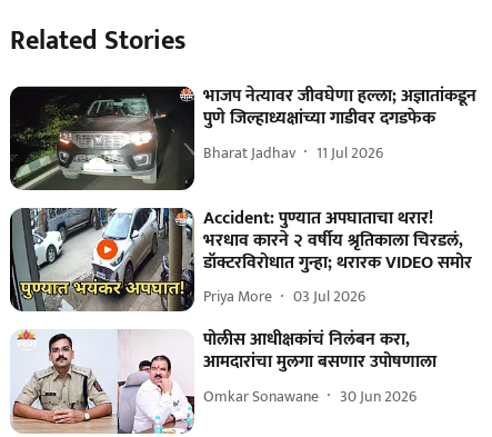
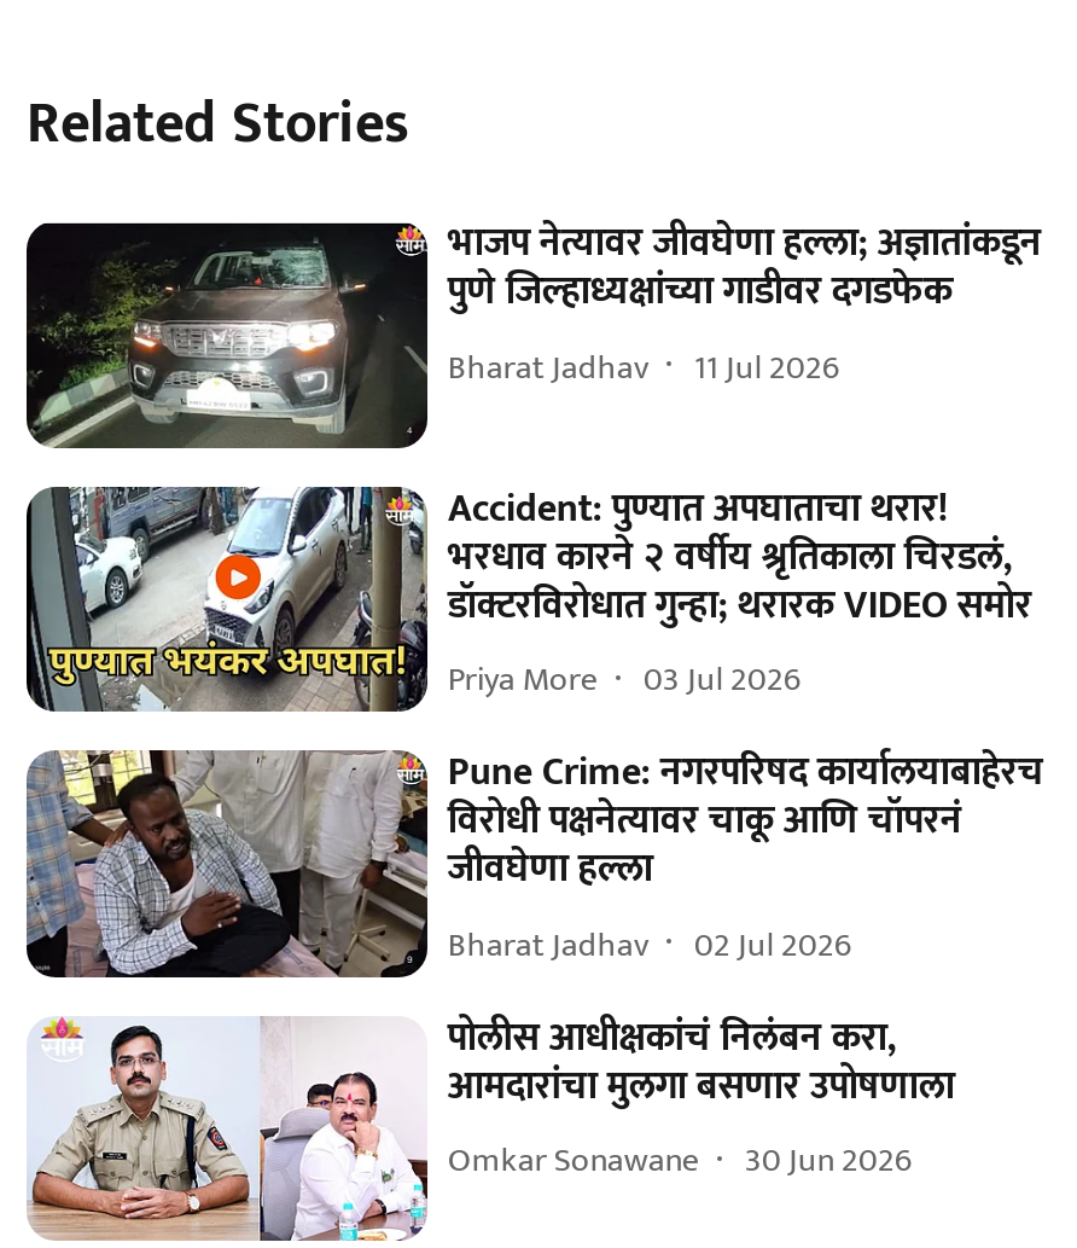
none -> [24,741,1044,977] [image] | Pune Crime: नगरपरिषद कार्यालयाबाहेरच | विरोधी पक्षनेत्यावर चाकू आणि चॉपरनं | जीवघेणा हल्ला | Bharat Jadhav | 02 Jul 2026

